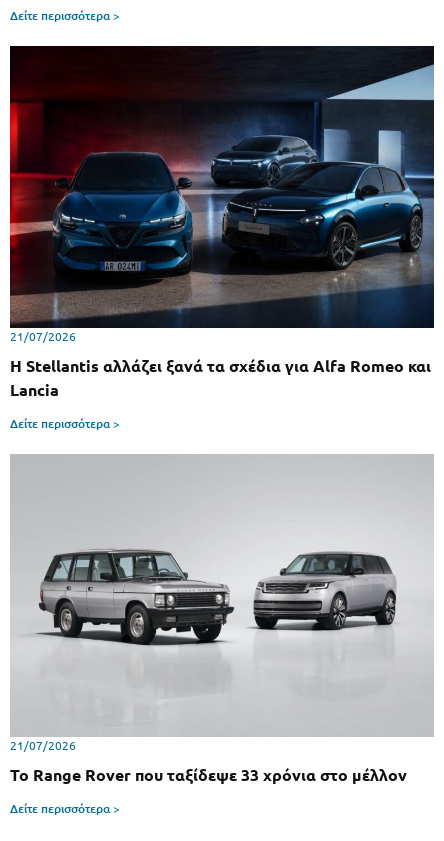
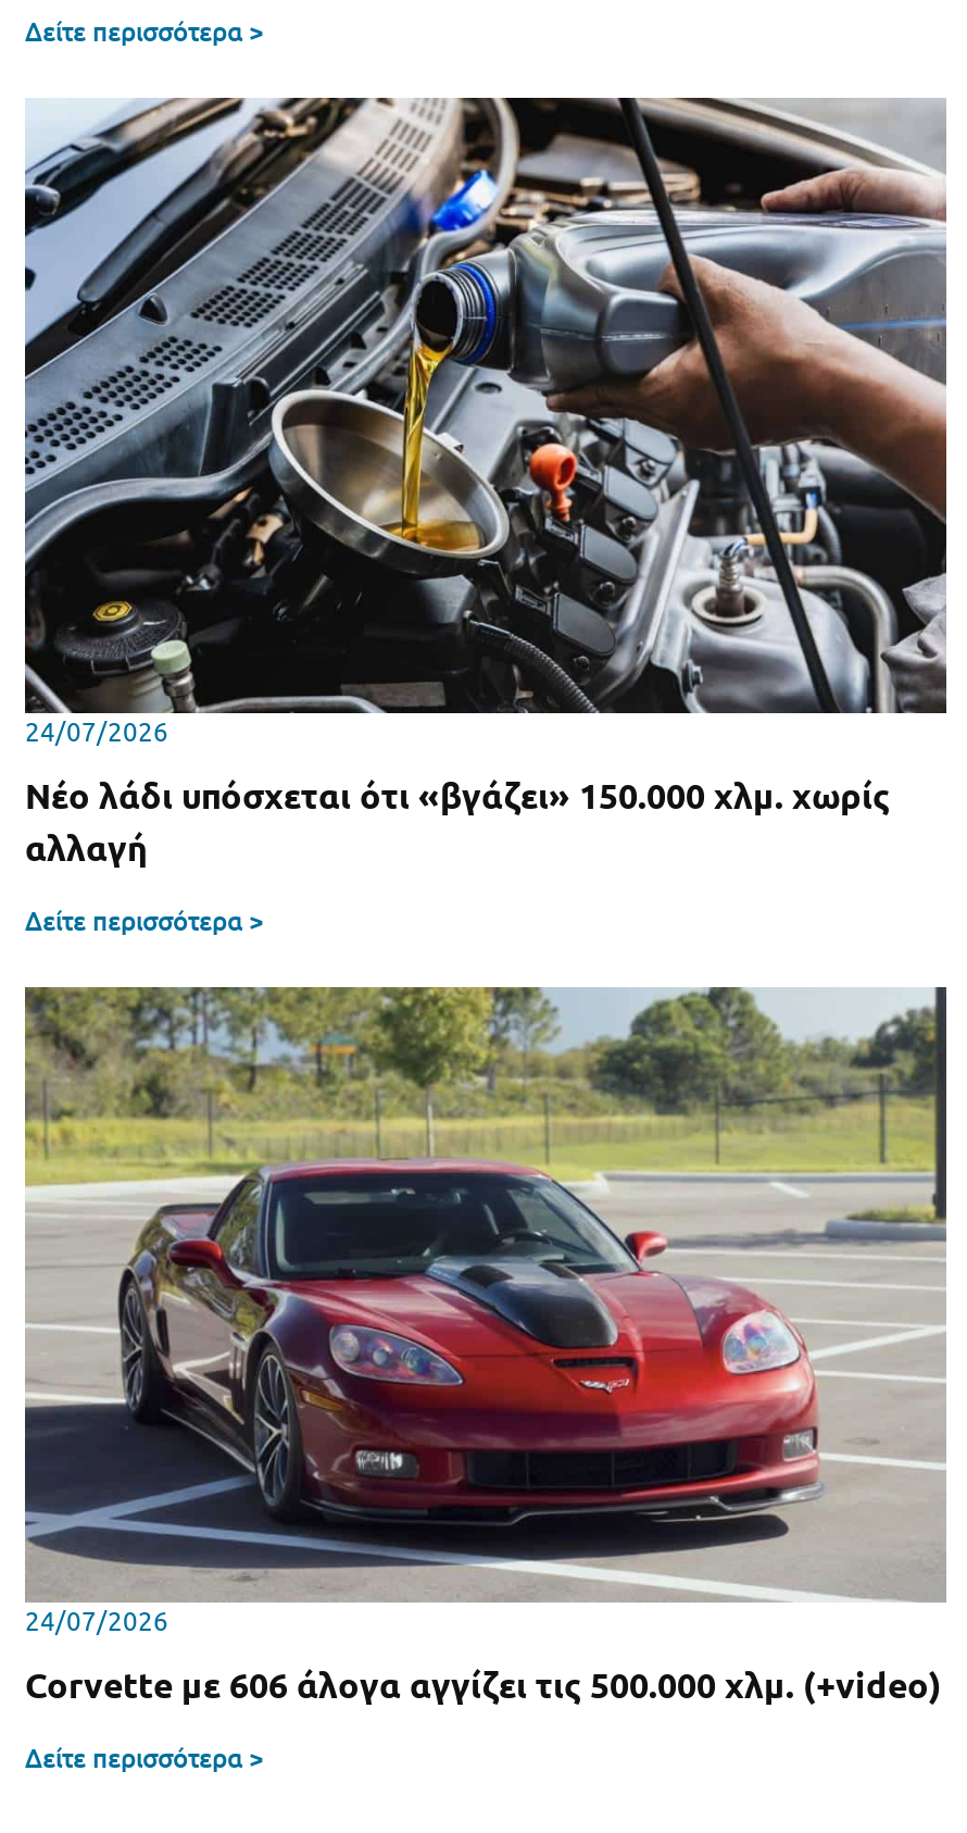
[9,45,435,343] [image] | 21/07/2026 -> [23,96,949,745] [image] | 24/07/2026
[10,357,431,399] Η Stellantis αλλάζει ξανά τα σχέδια για Alfa Romeo και | Lancia -> [25,775,890,867] Νέο λάδι υπόσχεται ότι «βγάζει» 150.000 χλμ. χωρίς | αλλαγή
[10,455,433,752] [image] | 21/07/2026 -> [23,987,946,1634] [image] | 24/07/2026
[10,766,407,784] Το Range Rover που ταξίδεψε 33 χρόνια στο μέλλον -> [25,1664,942,1703] Corvette με 606 άλογα αγγίζει τις 500.000 χλμ. (+video)

